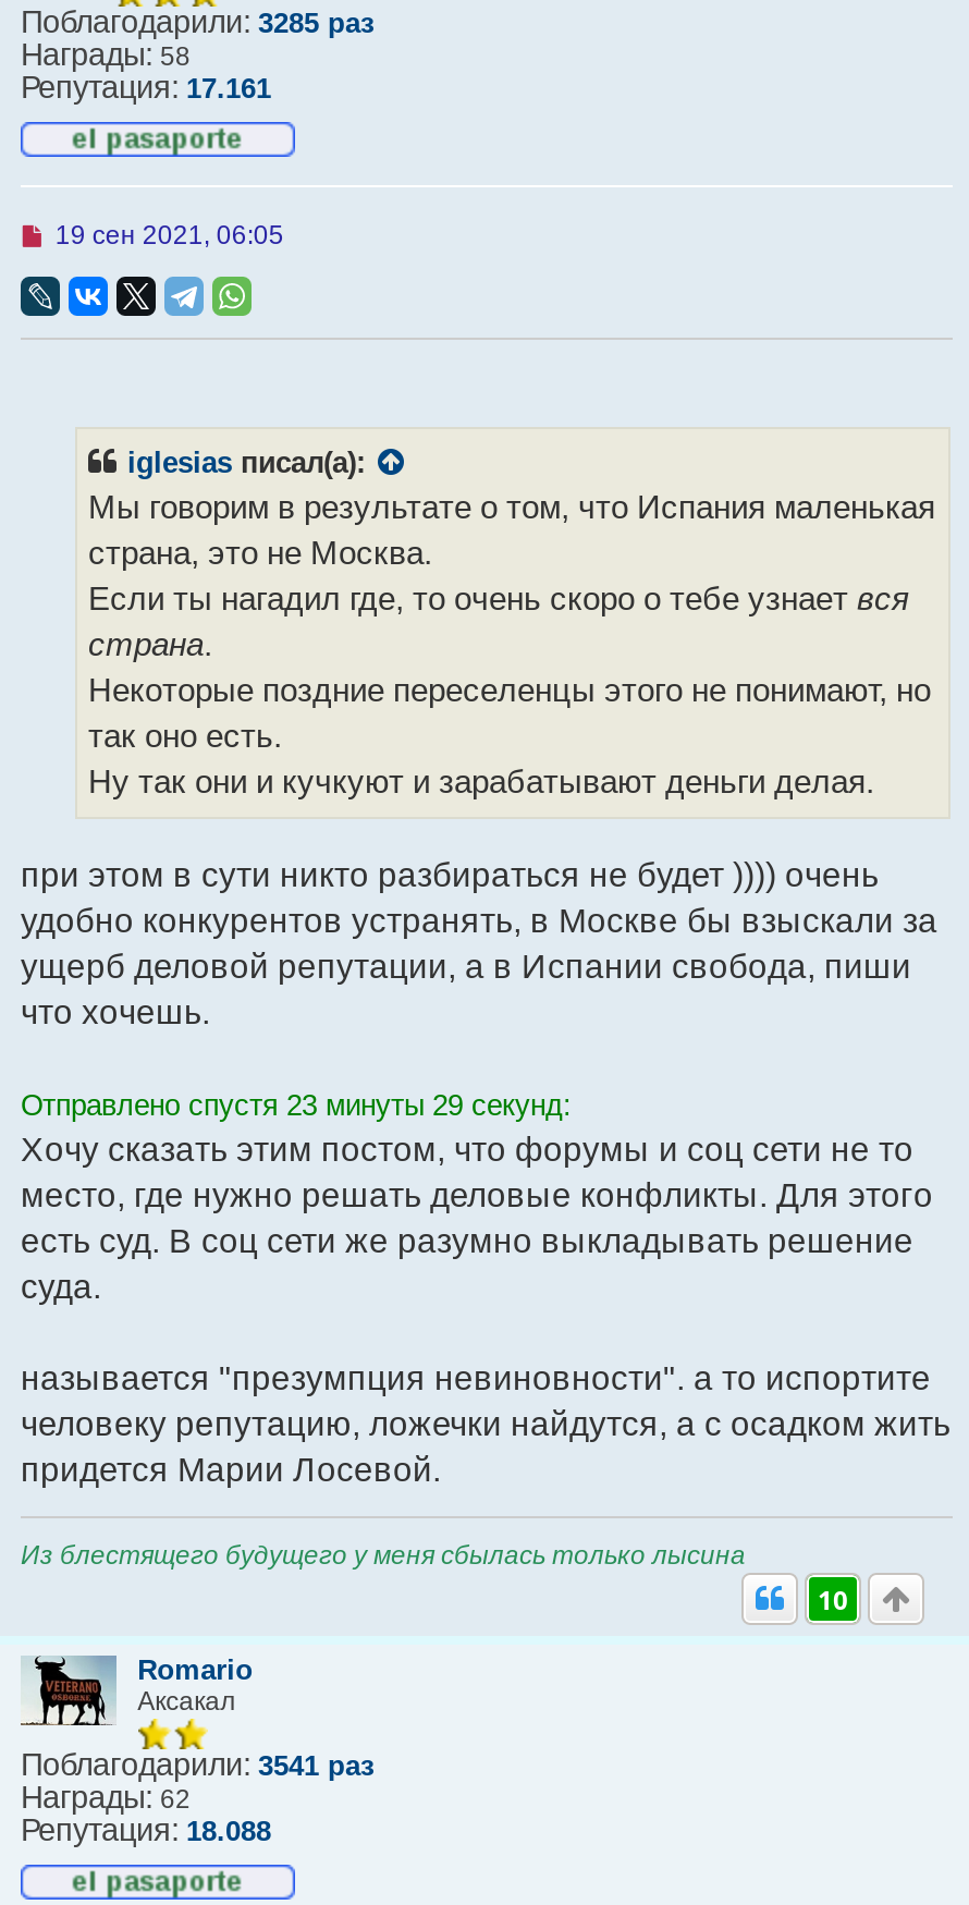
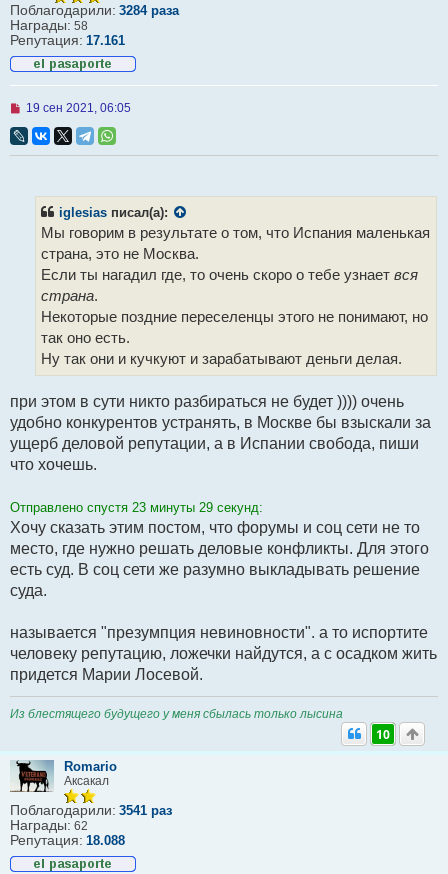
[21,5,373,40] Поблагодарили: 3285 раз -> [10,2,179,18] Поблагодарили: 3284 раза

